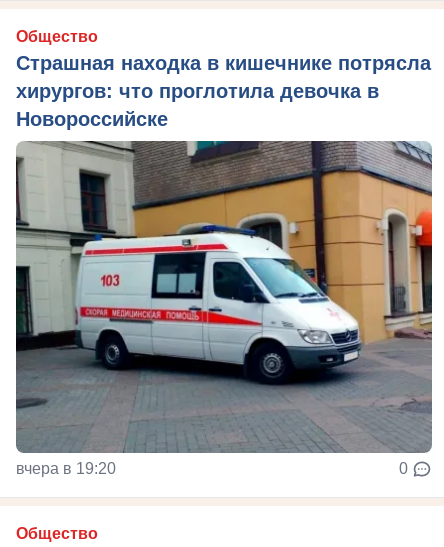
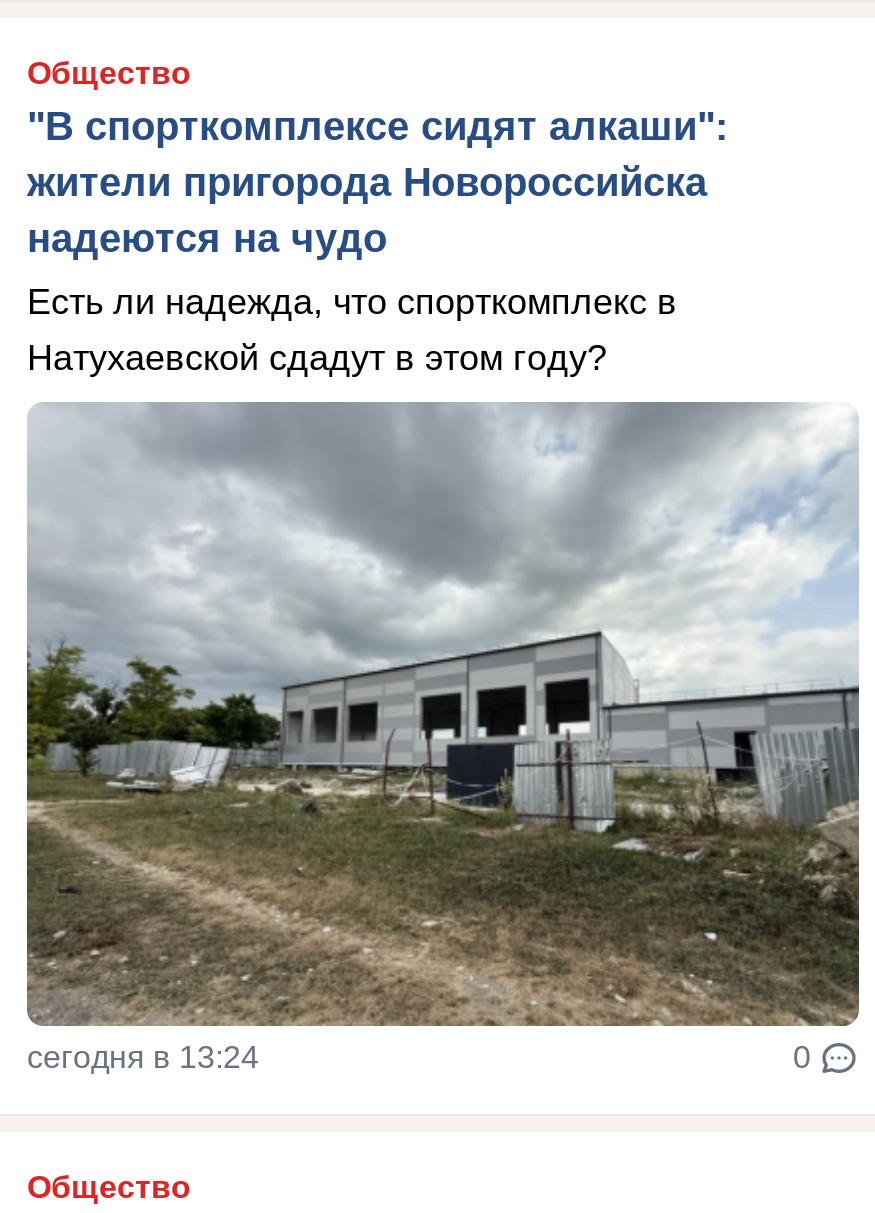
[16,52,431,130] Страшная находка в кишечнике потрясла | хирургов: что проглотила девочка в | Новороссийске -> [27,104,729,378] "В спорткомплексе сидят алкаши": | жители пригорода Новороссийска | надеются на чудо | Есть ли надежда, что спорткомплекс в | Натухаевской сдадут в этом году?
[16,141,433,477] [image] | вчера в 19:20 -> [27,402,861,1074] [image] | сегодня в 13:24

